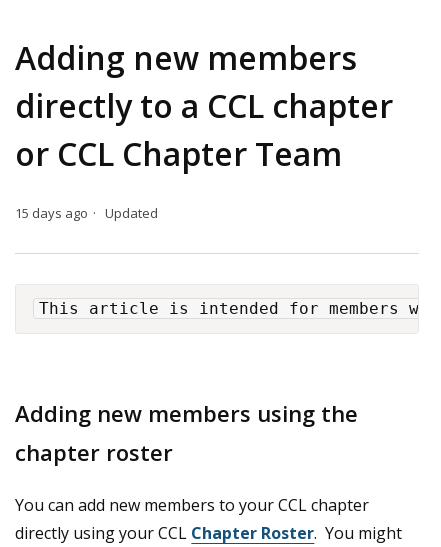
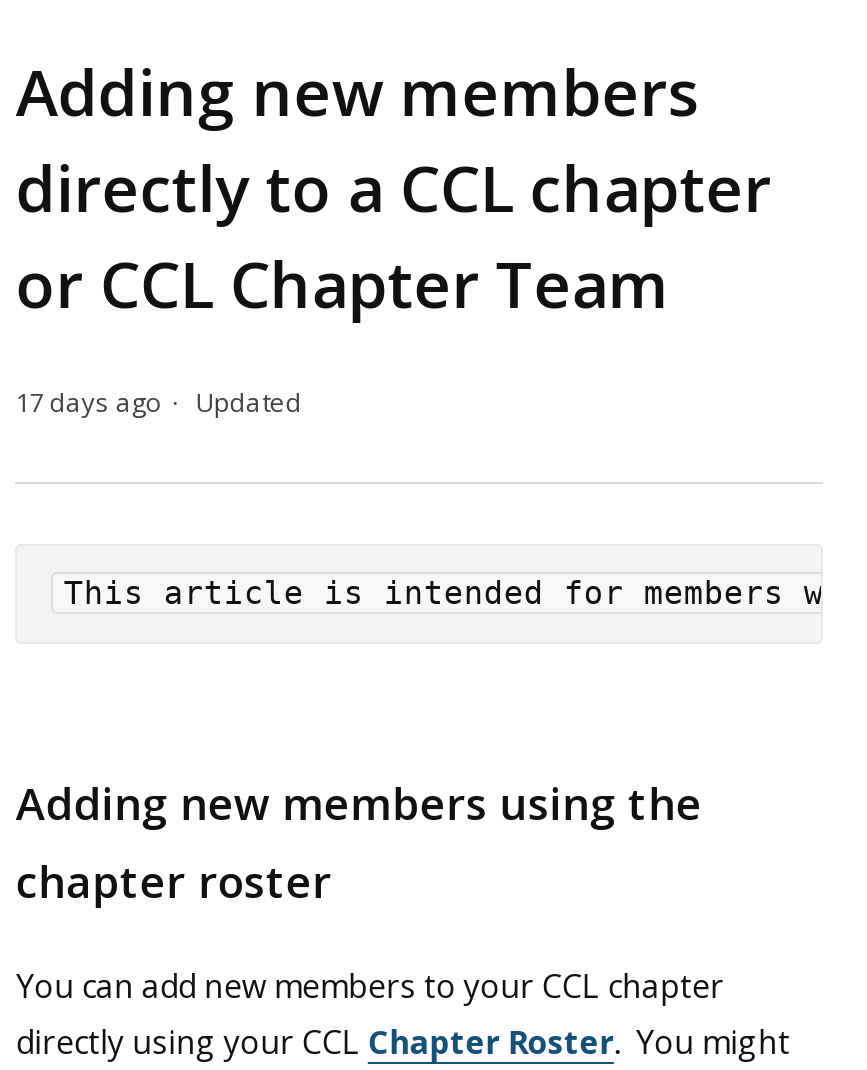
[15,204,158,222] 15 days ago Updated -> [16,385,302,421] 17 days ago Updated

